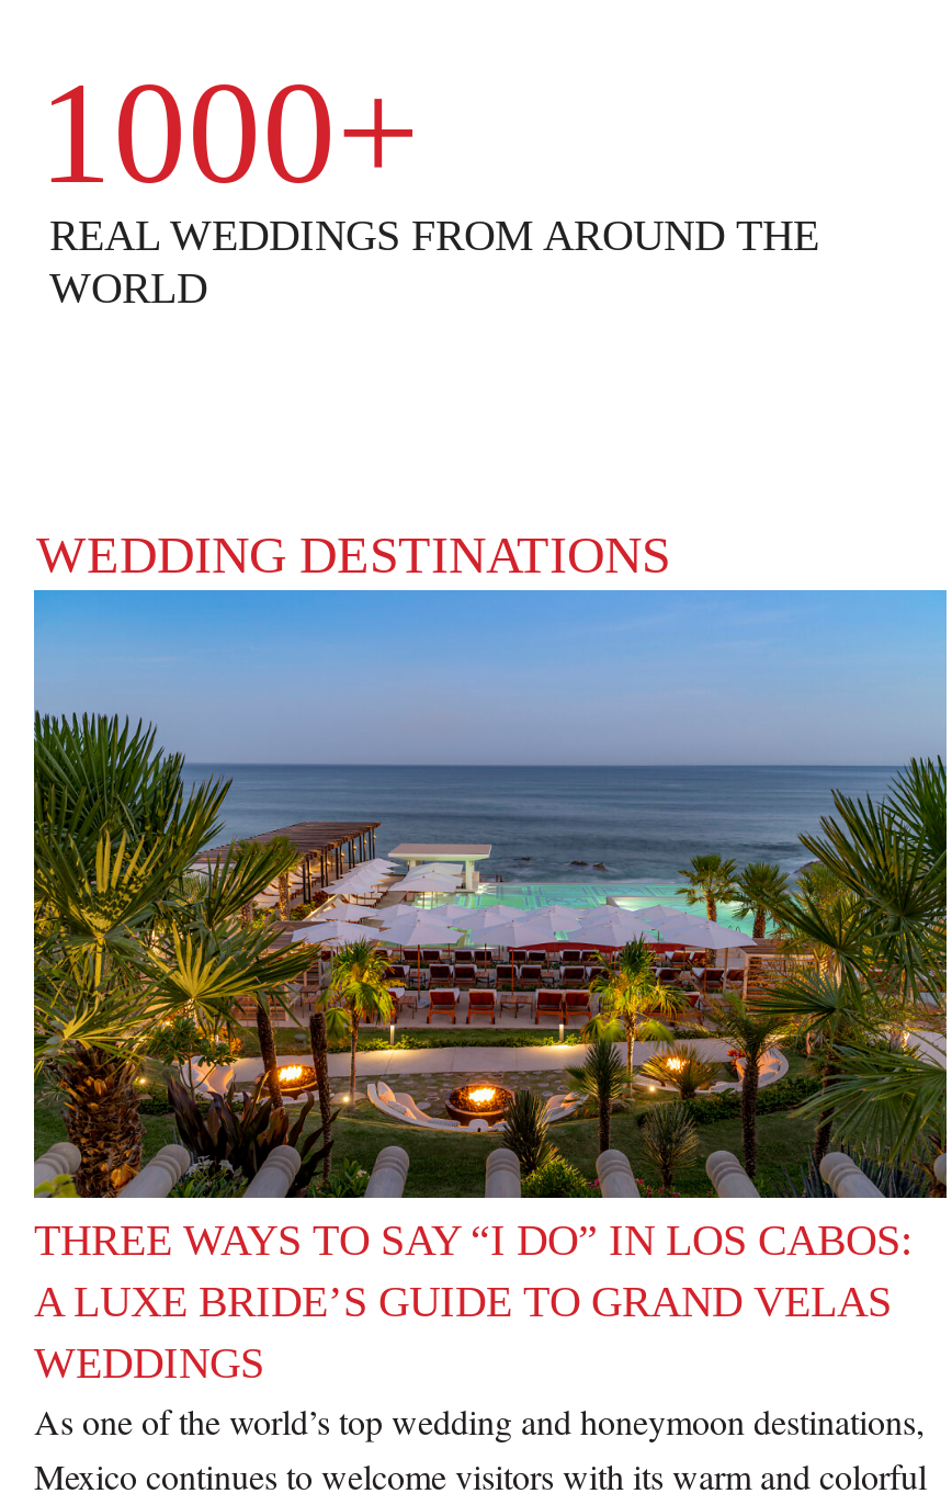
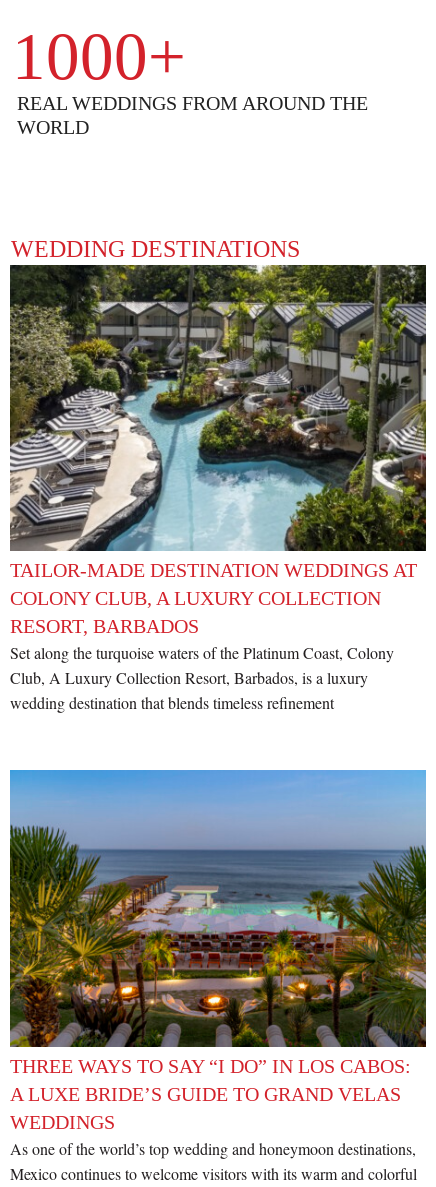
none -> [9,264,427,713] [image] | TAILOR-MADE DESTINATION WEDDINGS AT | COLONY CLUB, A LUXURY COLLECTION | RESORT, BARBADOS | Set along the turquoise waters of the Platinum Coast, Colony | Club, A Luxury Collection Resort, Barbados, is a luxury | wedding destination that blends timeless refinement

